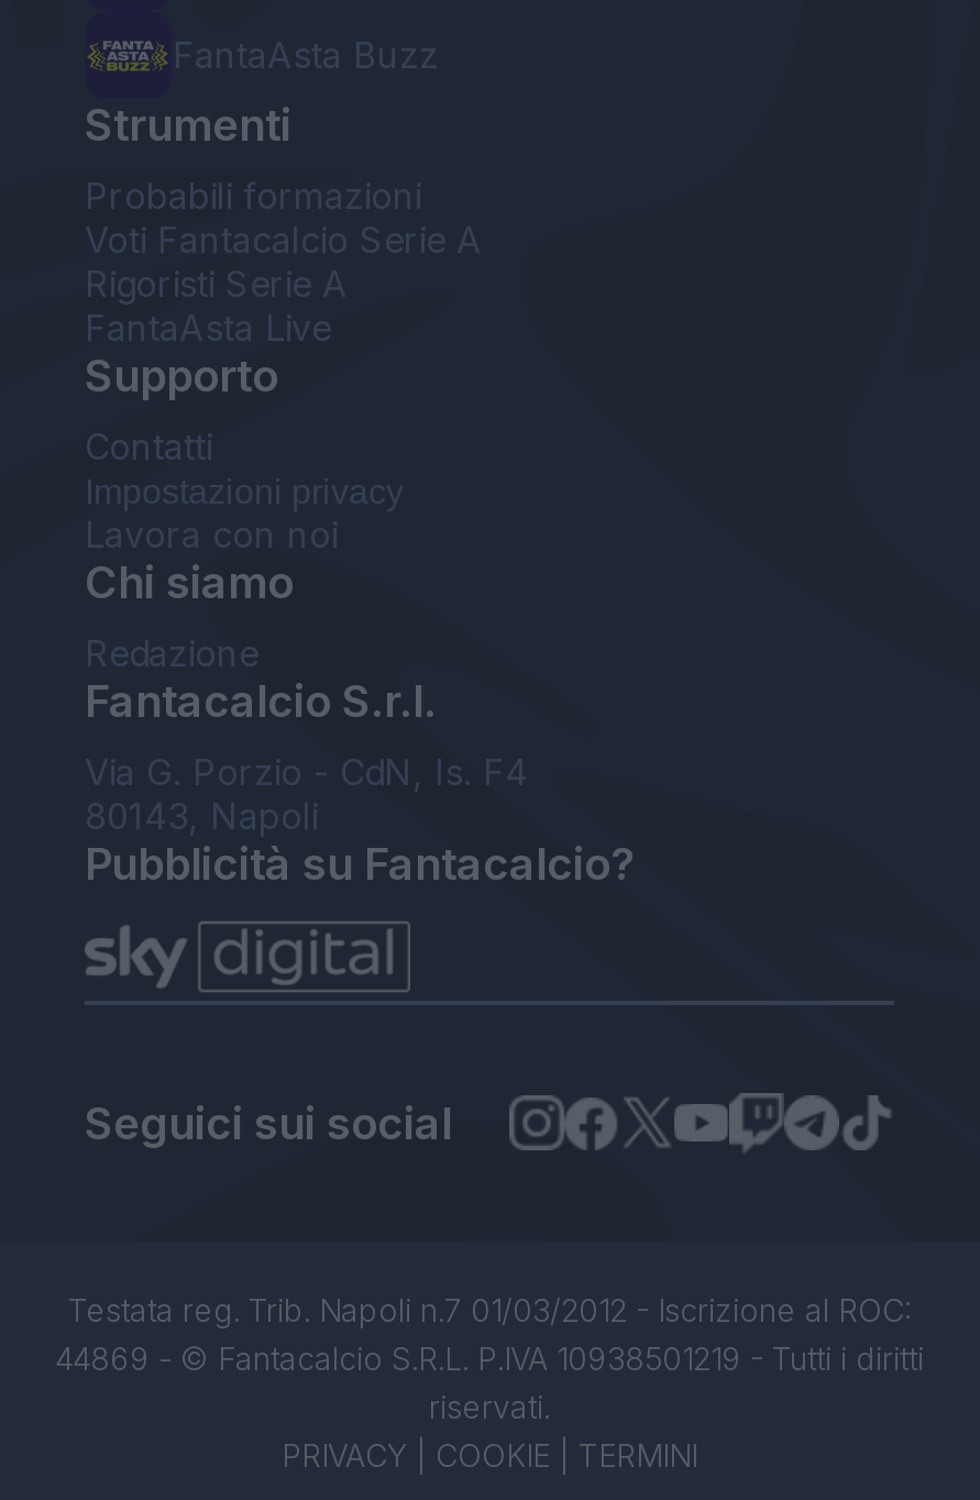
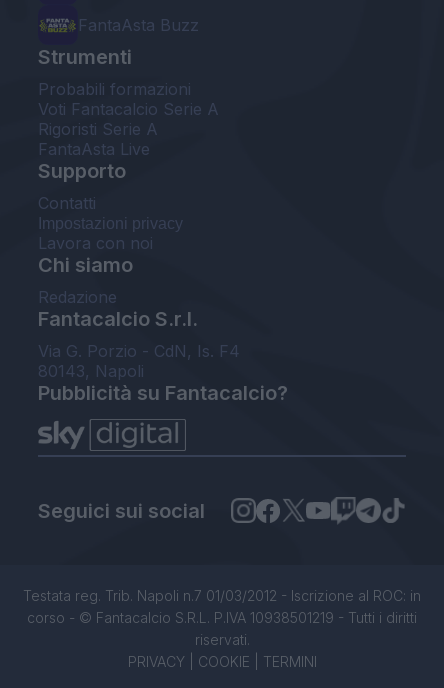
[55,1291,924,1377] Testata reg. Trib. Napoli n.7 01/03/2012 - Iscrizione al ROC: | 44869 - © Fantacalcio S.R.L. P.IVA 10938501219 - Tutti i diritti -> [23,587,421,626] Testata reg. Trib. Napoli n.7 01/03/2012 - Iscrizione al ROC: in | corso - © Fantacalcio S.R.L. P.IVA 10938501219 - Tutti i diritti

